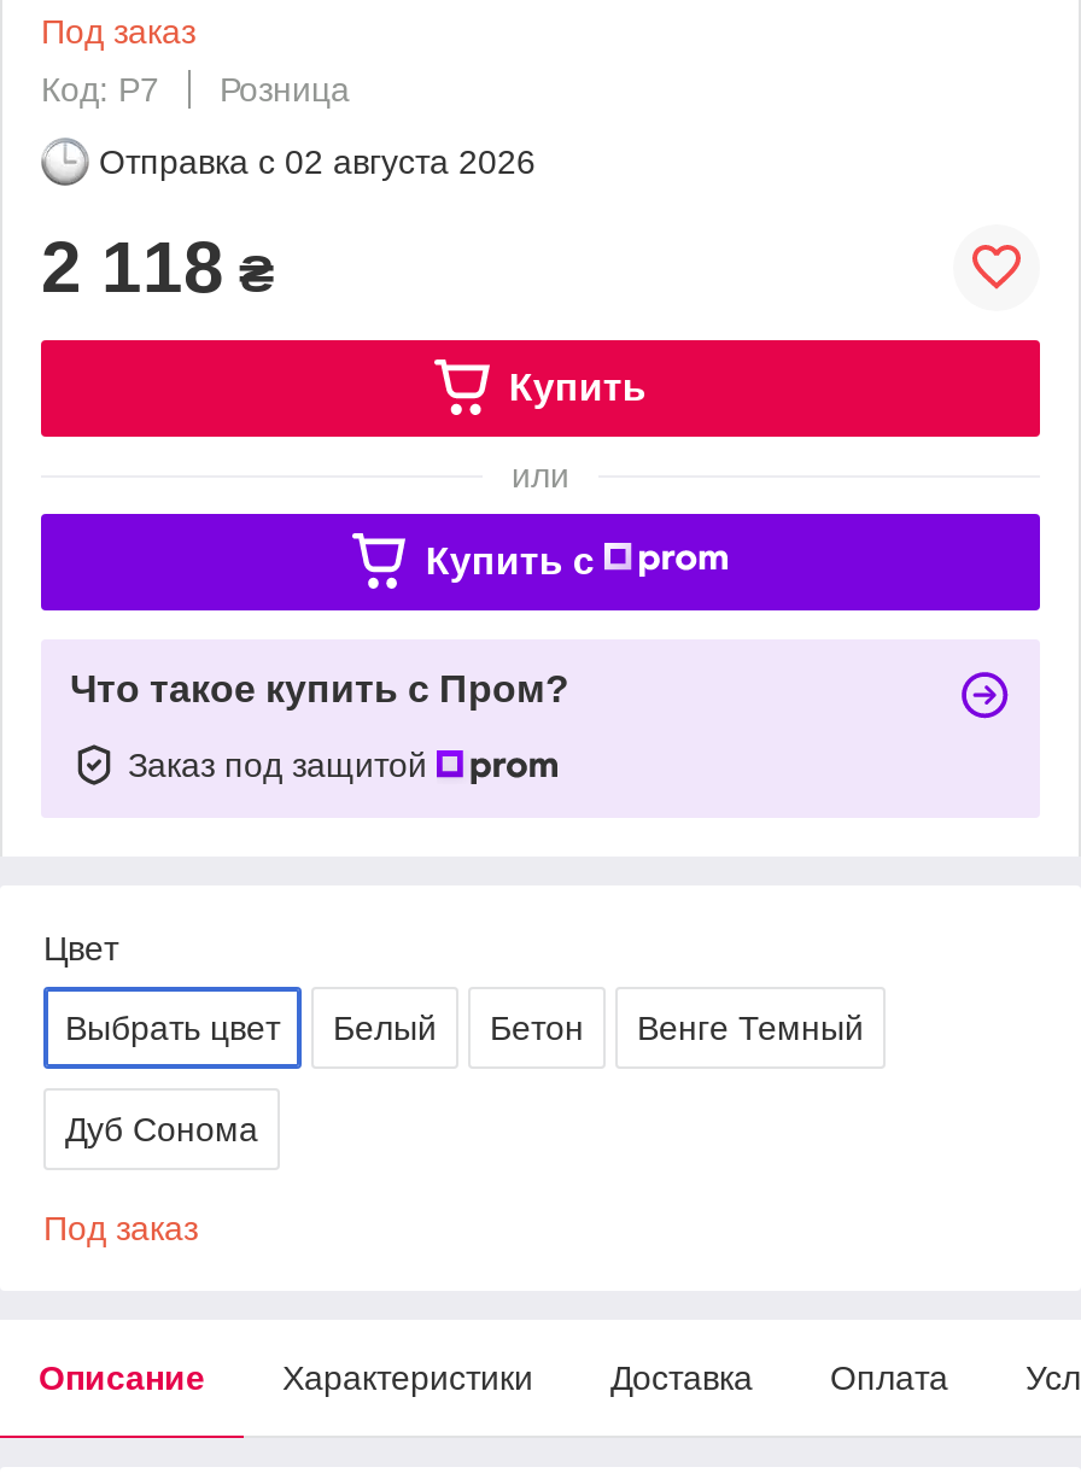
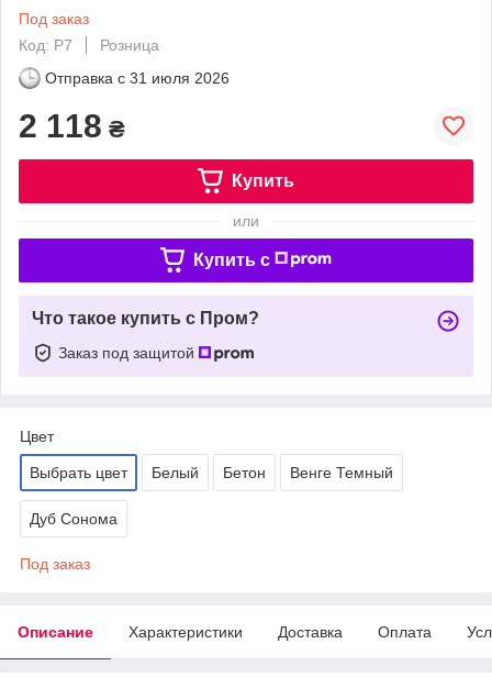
[99,142,536,180] Отправка с 02 августа 2026 -> [45,69,230,87] Отправка с 31 июля 2026

